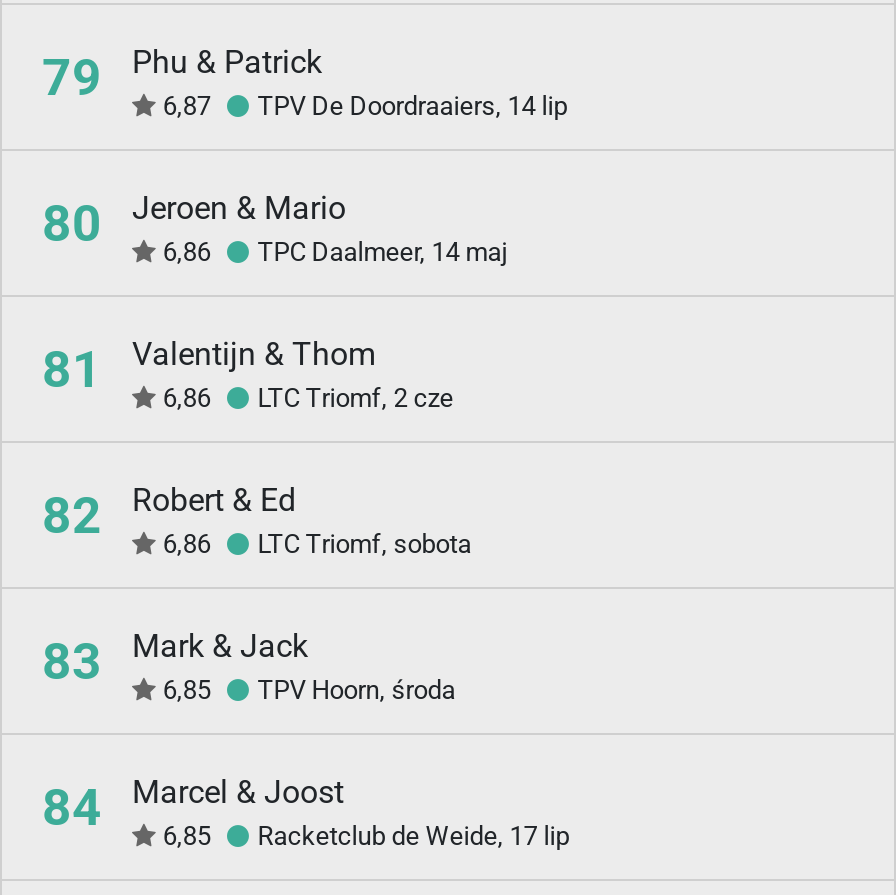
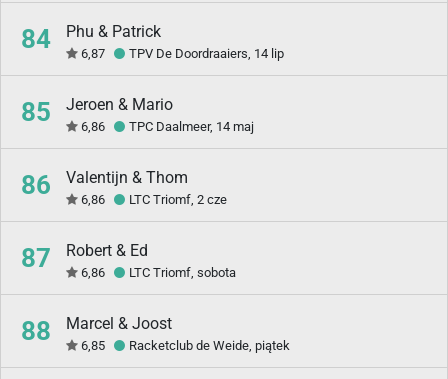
[42,44,322,108] 79 Phu & Patrick -> [21,22,161,54] 84 Phu & Patrick
[42,190,346,254] 80 Jeroen & Mario -> [21,95,173,127] 85 Jeroen & Mario
[42,336,376,400] 81 Valentijn & Thom -> [21,168,188,200] 86 Valentijn & Thom
[42,482,296,546] 82 Robert & Ed -> [21,241,148,273] 87 Robert & Ed
[42,628,455,838] 83 | Mark & Jack | 6,85 | TPV Hoorn, środa | 84 -> [21,316,51,346] 88
[257,822,569,852] Racketclub de Weide, 17 lip -> [129,338,290,353] Racketclub de Weide, piątek

